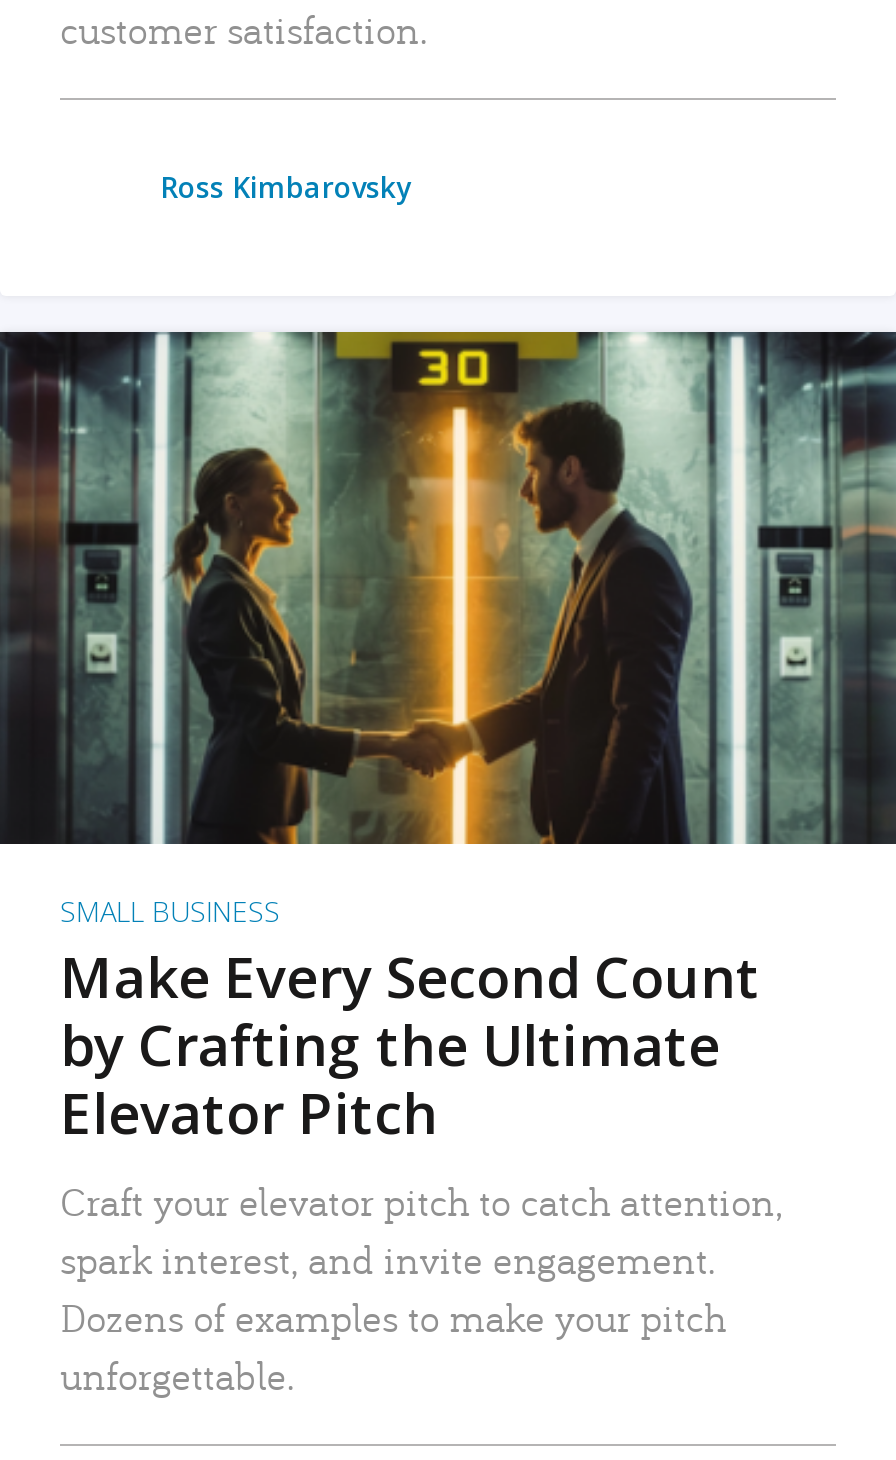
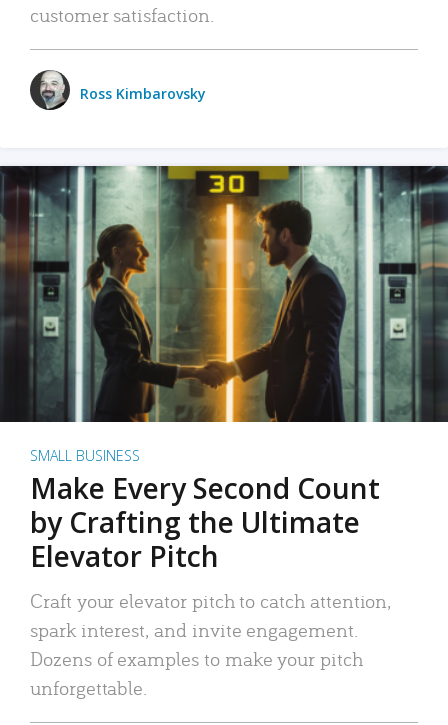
none -> [29,69,71,111] [image]

